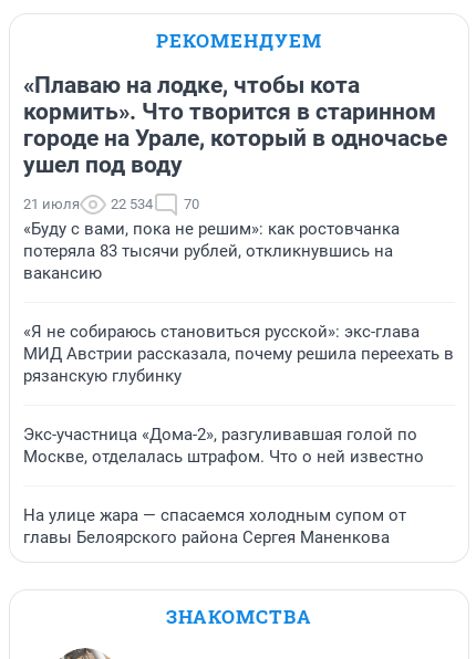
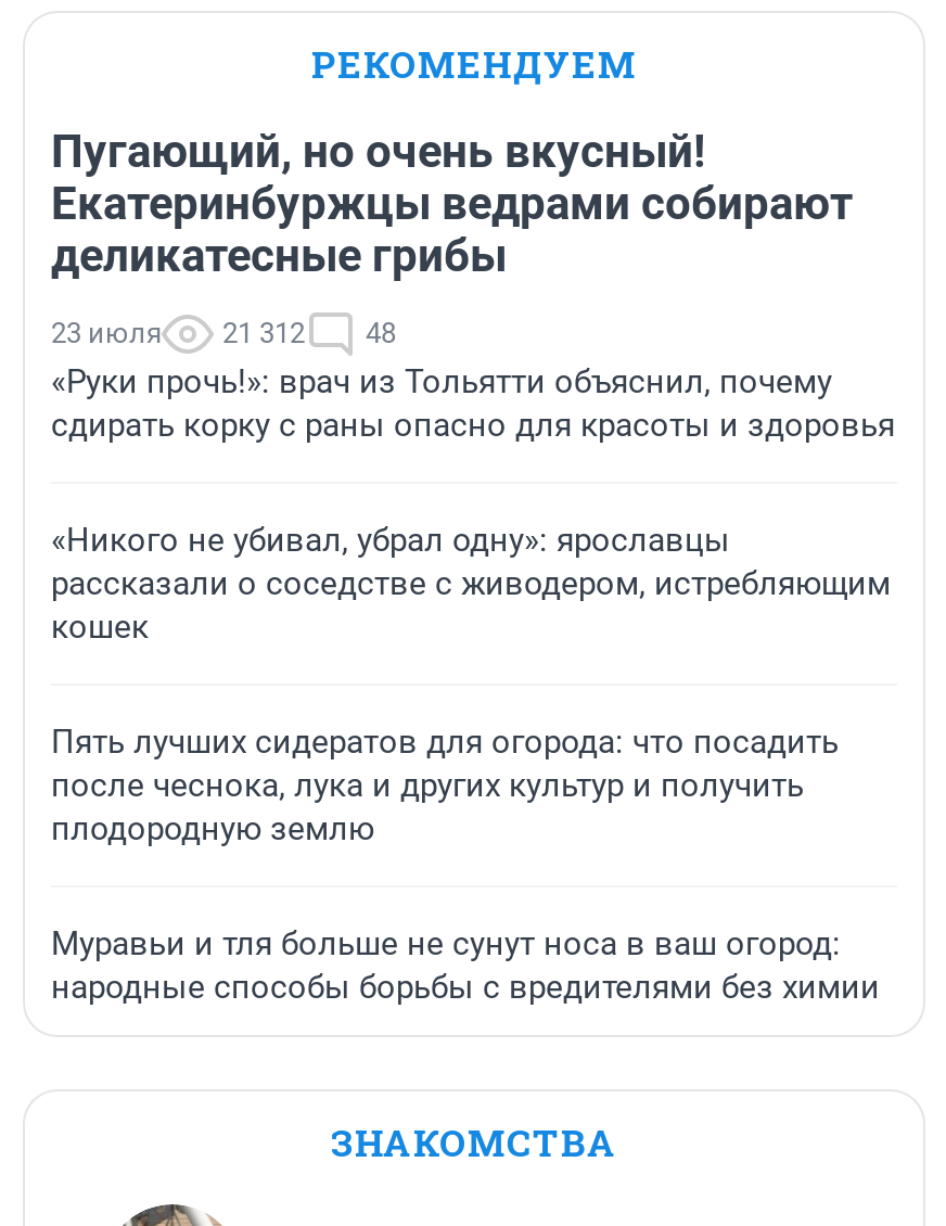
[23,72,447,178] «Плаваю на лодке, чтобы кота | кормить». Что творится в старинном | городе на Урале, который в одночасье | ушел под воду -> [51,125,854,281] Пугающий, но очень вкусный! | Екатеринбуржцы ведрами собирают | деликатесные грибы
[23,195,400,283] 21 июля | 22 534 | 70 | «Буду с вами, пока не решим»: как ростовчанка | потеряла 83 тысячи рублей, откликнувшись на | вакансию -> [51,316,895,444] 23 июля | 21 312 | 48 | «Руки прочь!»: врач из Тольятти объяснил, почему | сдирать корку с раны опасно для красоты и здоровья
[23,321,454,386] «Я не собираюсь становиться русской»: экс-глава | МИД Австрии рассказала, почему решила переехать в | рязанскую глубинку -> [51,520,891,646] «Никого не убивал, убрал одну»: ярославцы | рассказали о соседстве с живодером, истребляющим | кошек
[23,424,424,466] Экс-участница «Дома-2», разгуливавшая голой по | Москве, отделалась штрафом. Что о ней известно -> [51,722,839,848] Пять лучших сидератов для огорода: что посадить | после чеснока, лука и других культур и получить | плодородную землю
[23,505,406,547] На улице жара — спасаемся холодным супом от | главы Белоярского района Сергея Маненкова -> [51,924,880,1006] Муравьи и тля больше не сунут носа в ваш огород: | народные способы борьбы с вредителями без химии

